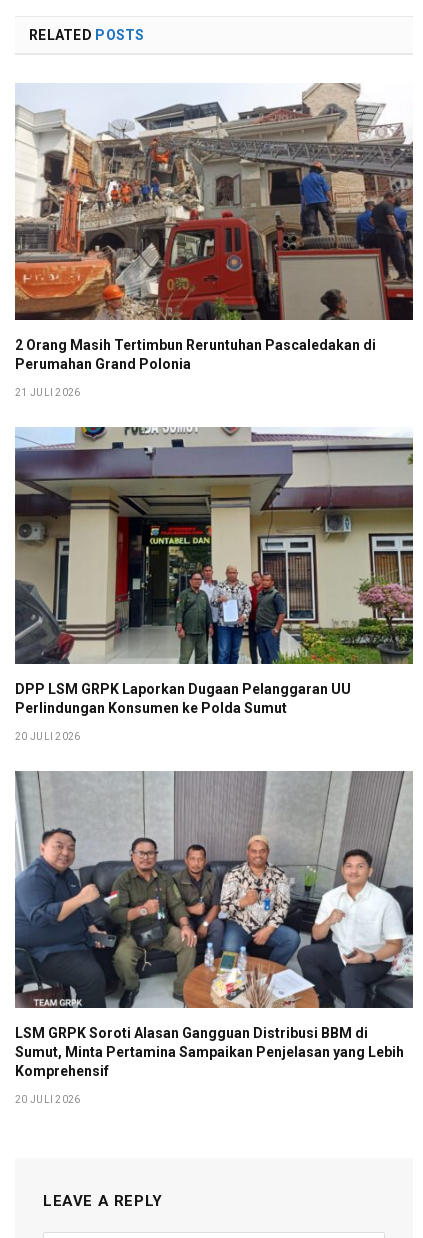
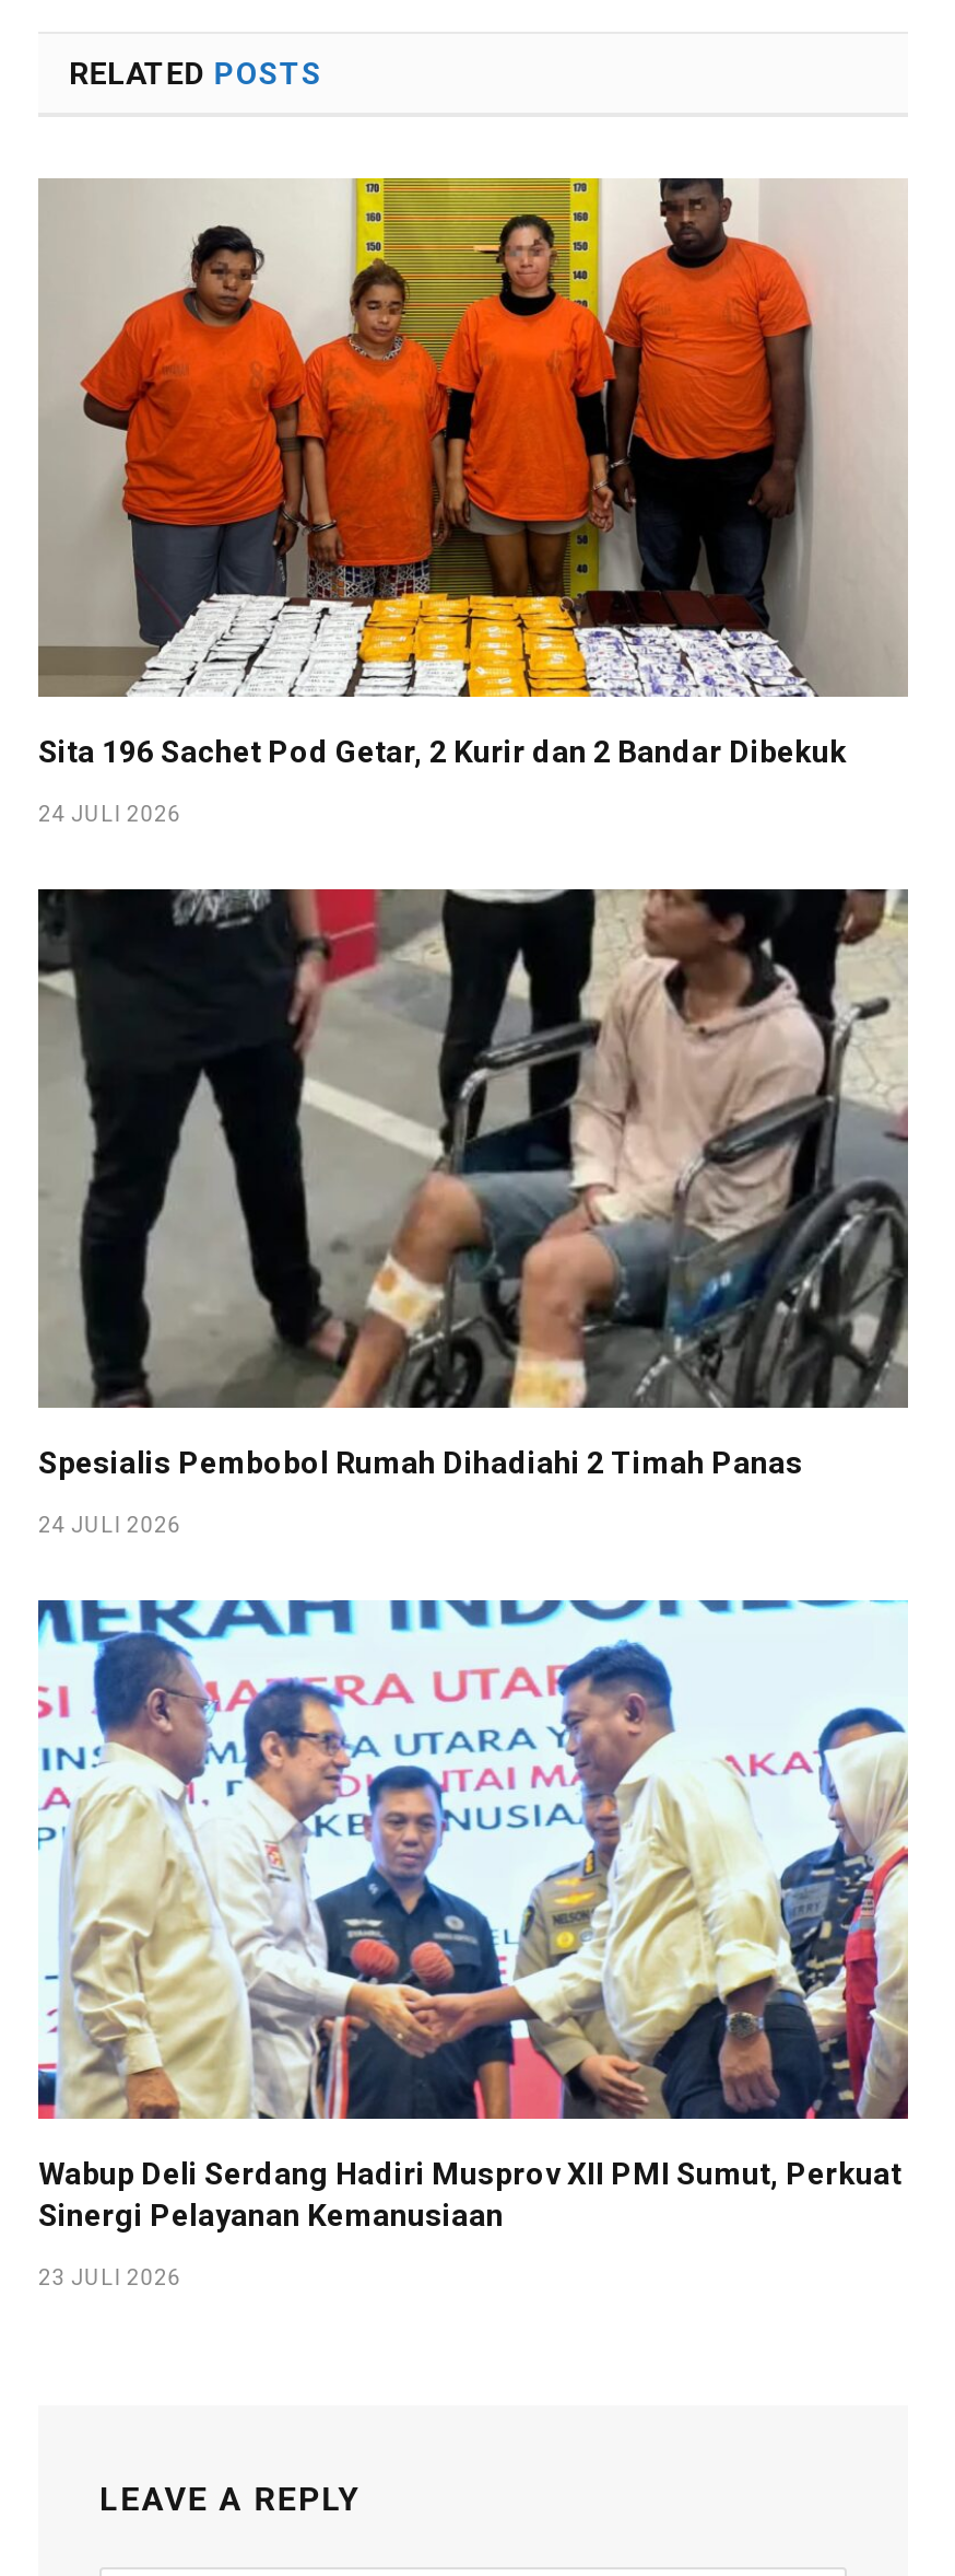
[14,83,414,372] [image] | 2 Orang Masih Tertimbun Reruntuhan Pascaledakan di | Perumahan Grand Polonia -> [38,176,908,769] [image] | Sita 196 Sachet Pod Getar, 2 Kurir dan 2 Bandar Dibekuk
[15,387,81,398] 21 JULI 2026 -> [38,802,182,826] 24 JULI 2026
[15,426,413,716] [image] | DPP LSM GRPK Laporkan Dugaan Pelanggaran UU | Perlindungan Konsumen ke Polda Sumut -> [38,887,908,1480] [image] | Spesialis Pembobol Rumah Dihadiahi 2 Timah Panas
[15,731,81,742] 20 JULI 2026 -> [38,1512,182,1536] 24 JULI 2026
[14,770,414,979] [image] -> [38,1598,910,2121] [image]
[15,1025,404,1079] LSM GRPK Soroti Alasan Gangguan Distribusi BBM di | Sumut, Minta Pertamina Sampaikan Penjelasan yang Lebih | Komprehensif -> [38,2155,901,2232] Wabup Deli Serdang Hadiri Musprov XII PMI Sumut, Perkuat | Sinergi Pelayanan Kemanusiaan
[15,1094,81,1105] 20 JULI 2026 -> [38,2265,182,2289] 23 JULI 2026

